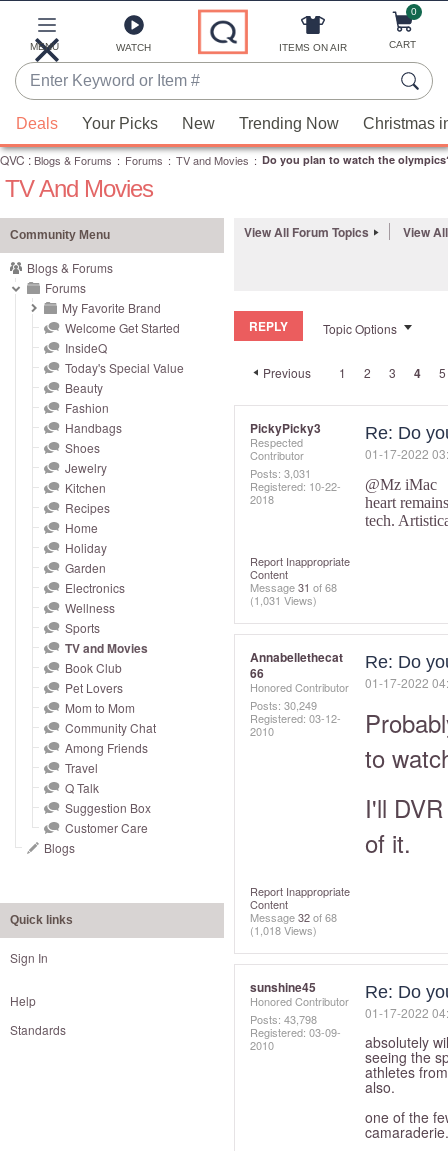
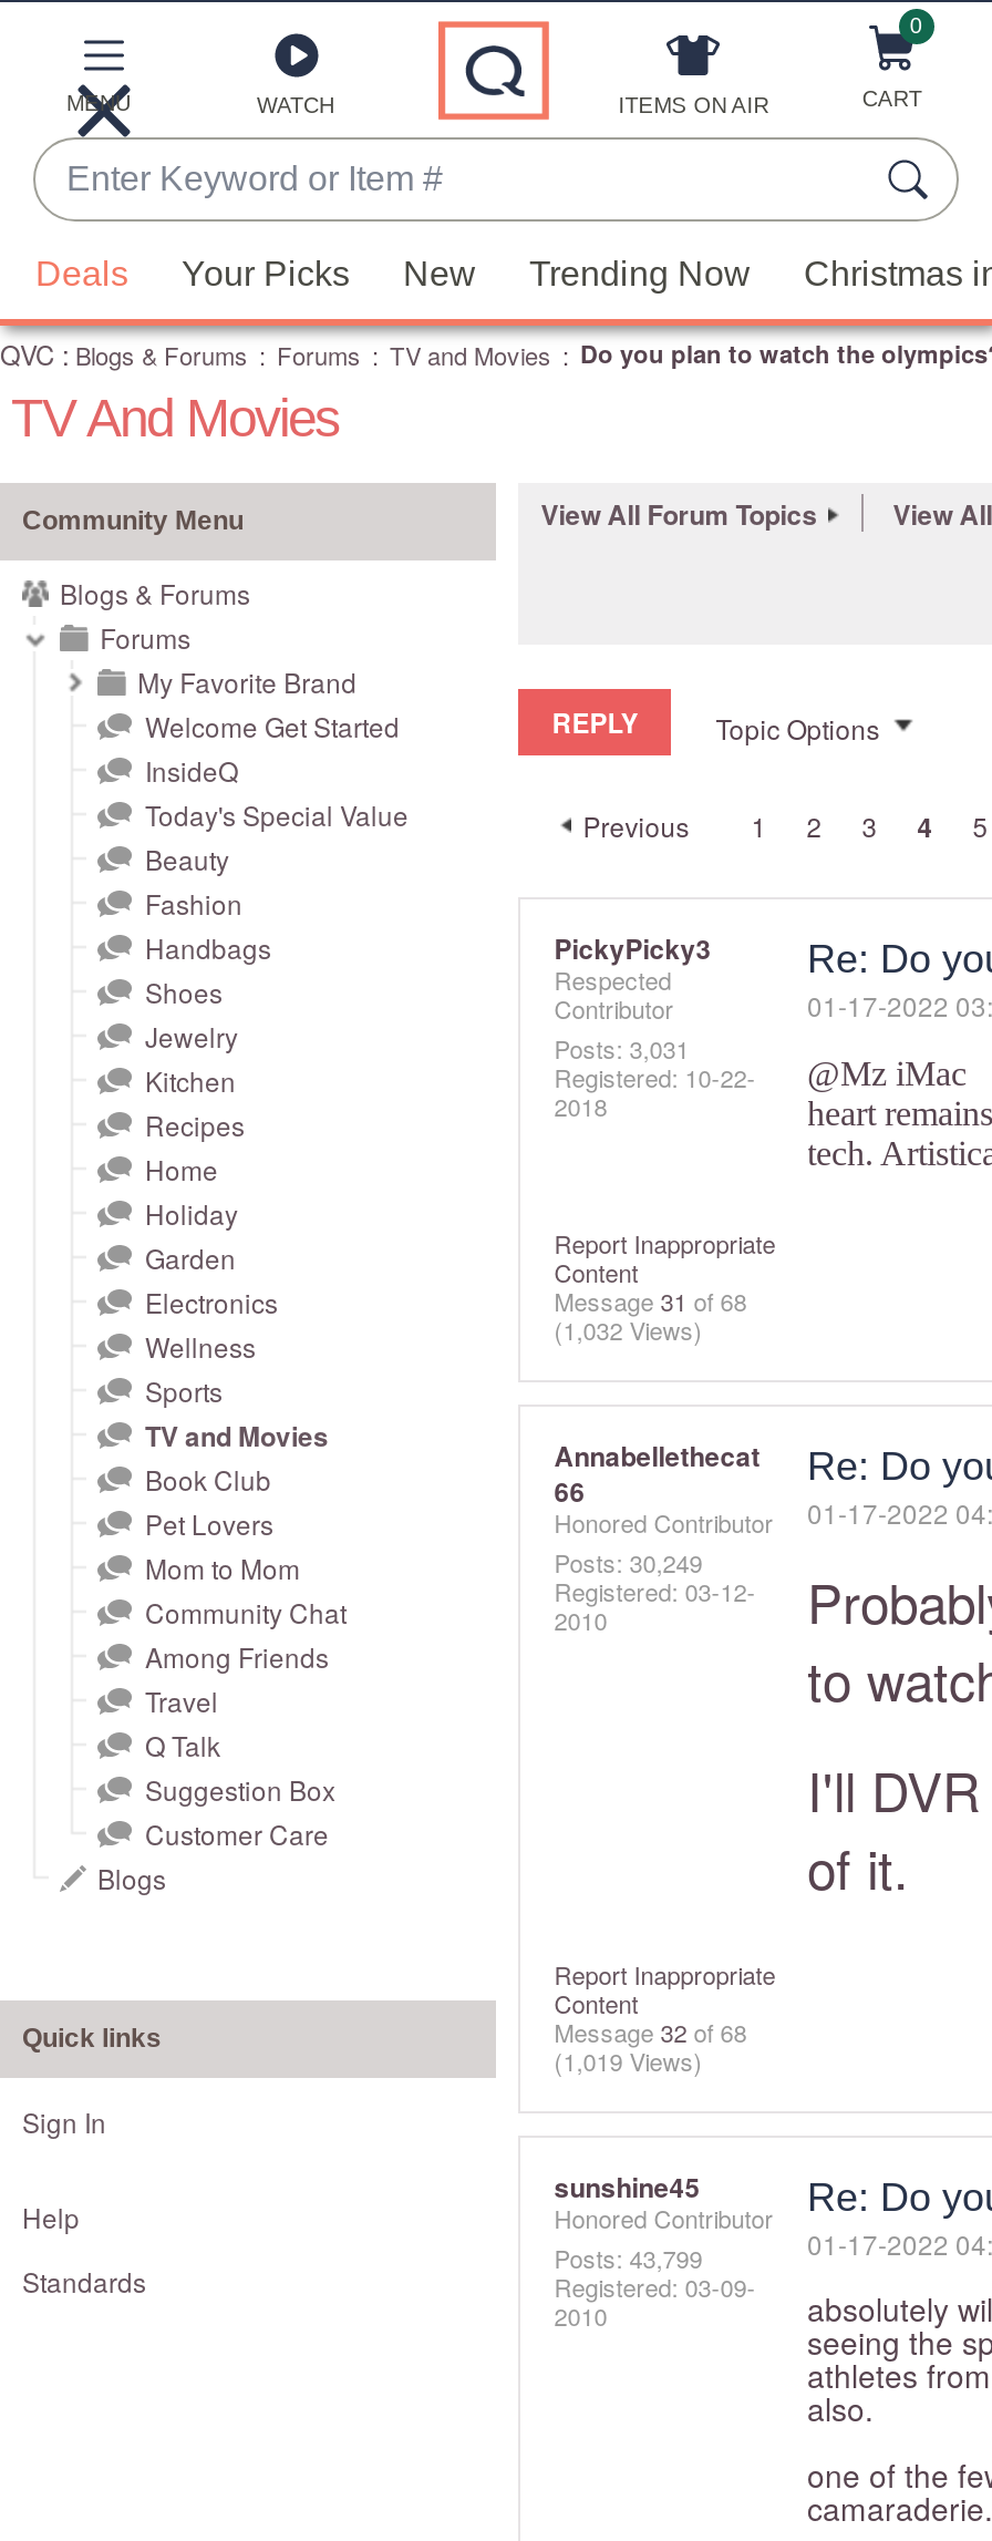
[250,592,317,608] (1,031 Views) -> [554,1311,702,1347] (1,032 Views)
[250,922,317,938] (1,018 Views) -> [554,2043,702,2078] (1,019 Views)
[250,1011,317,1027] Posts: 43,798 -> [554,2240,702,2275] Posts: 43,799

